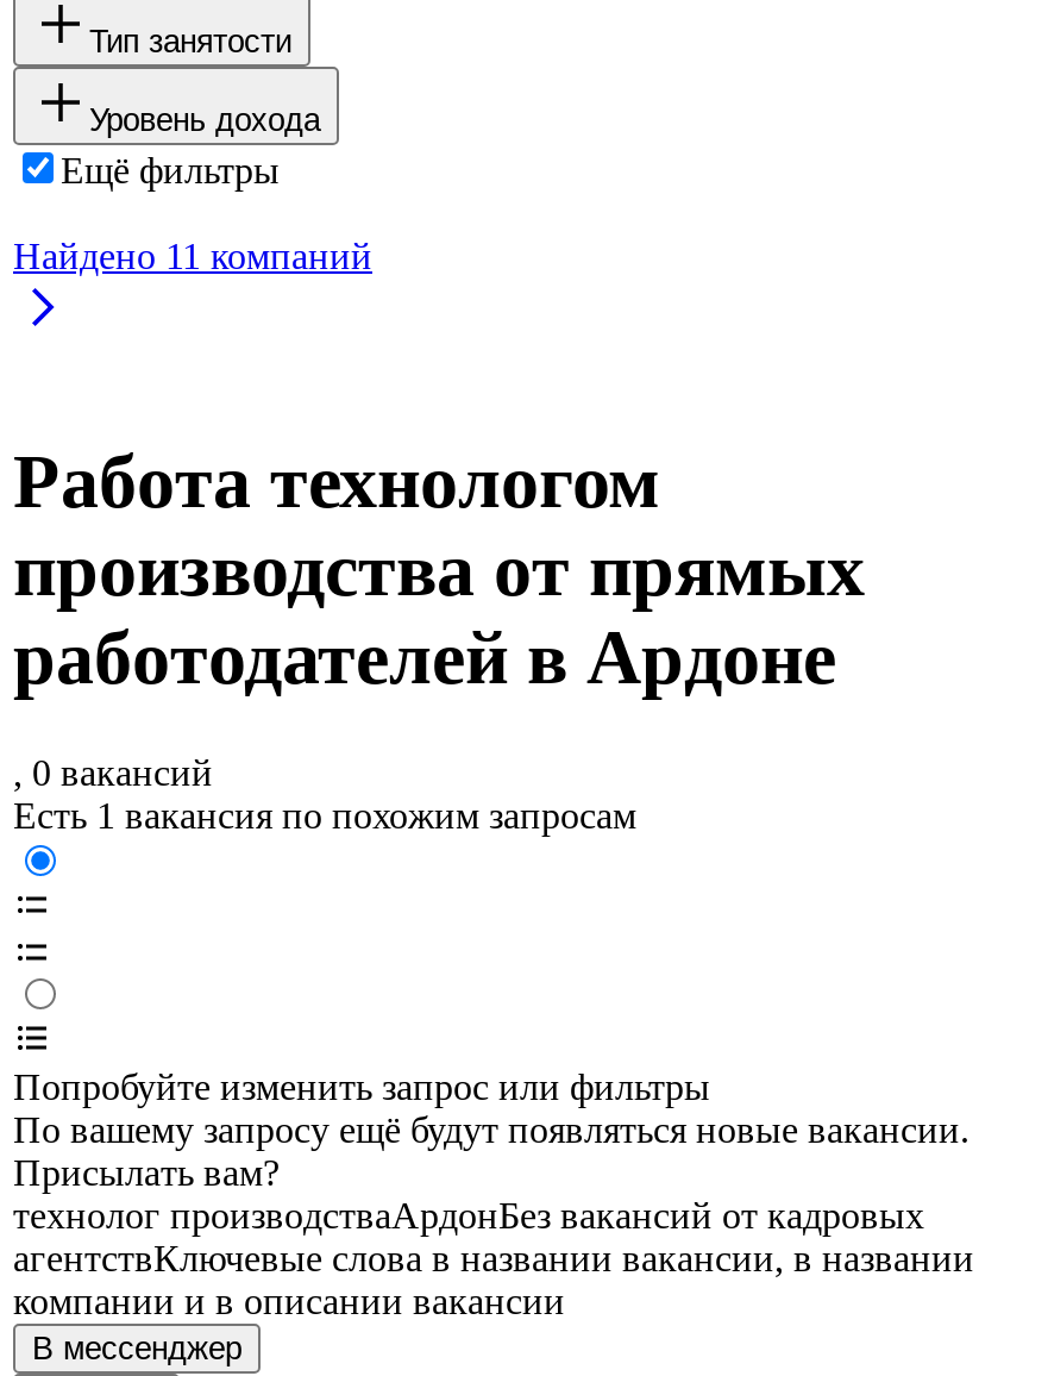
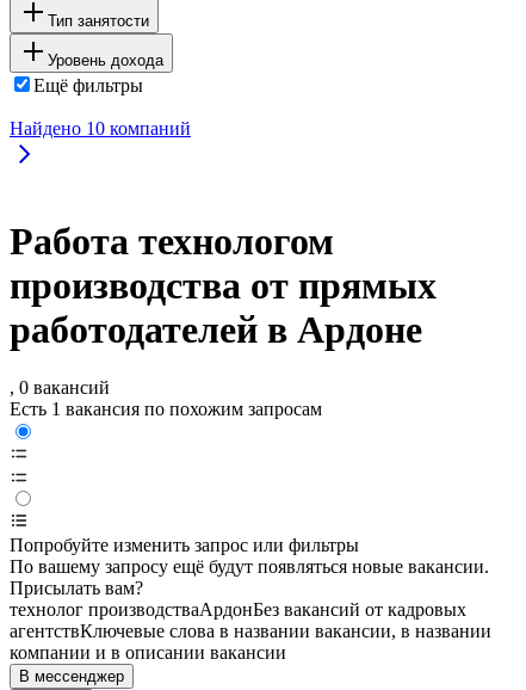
[13,235,372,275] Найдено 11 компаний -> [10,118,191,138] Найдено 10 компаний

